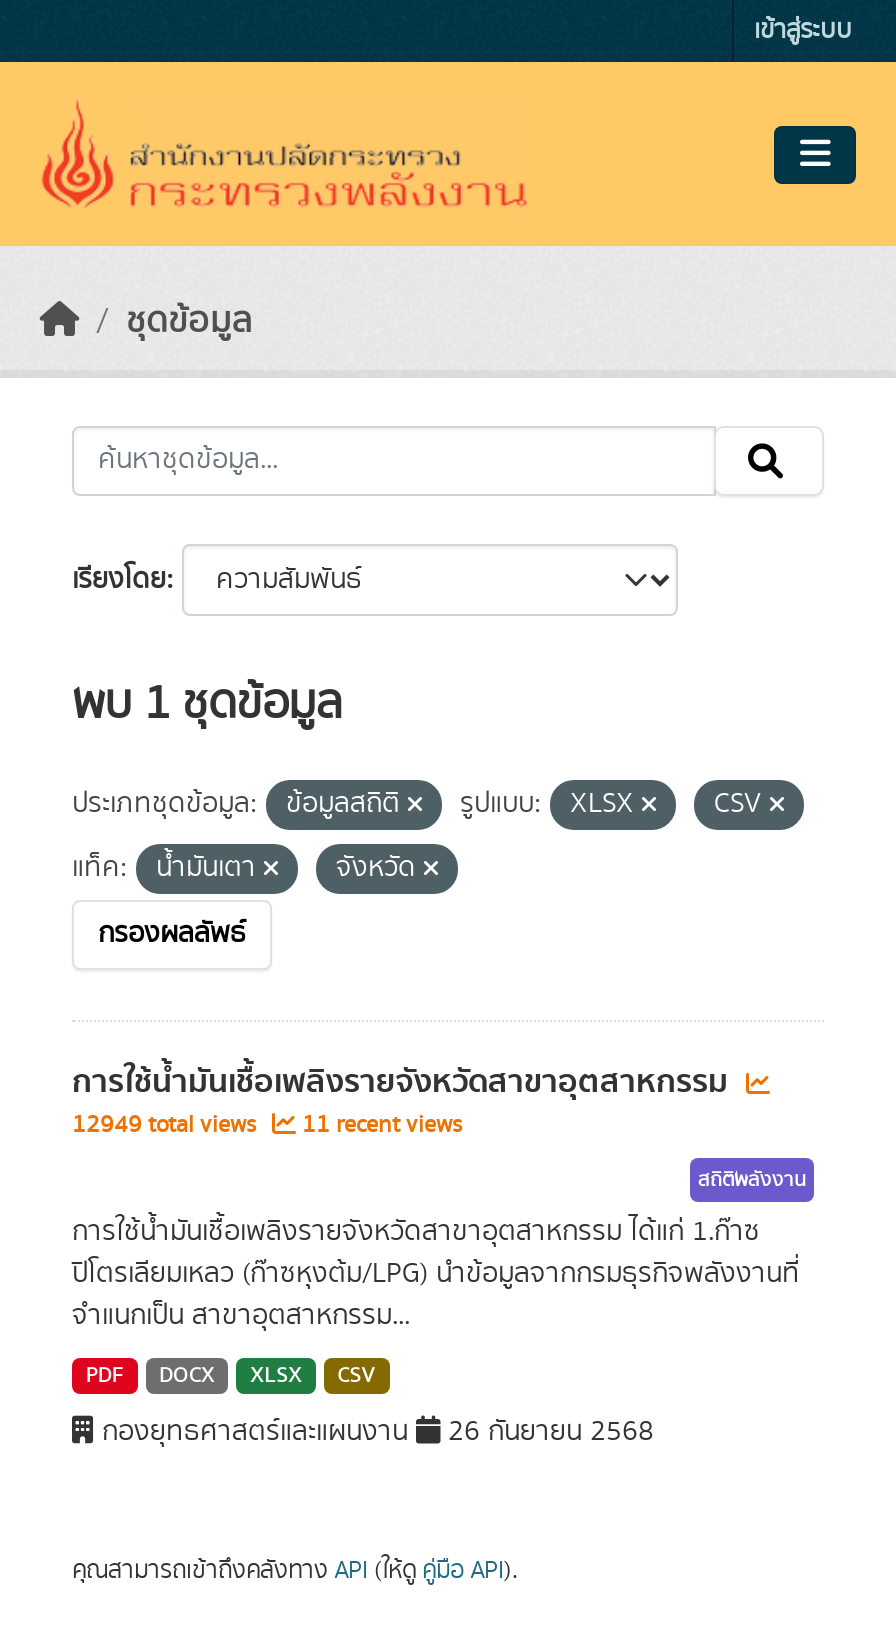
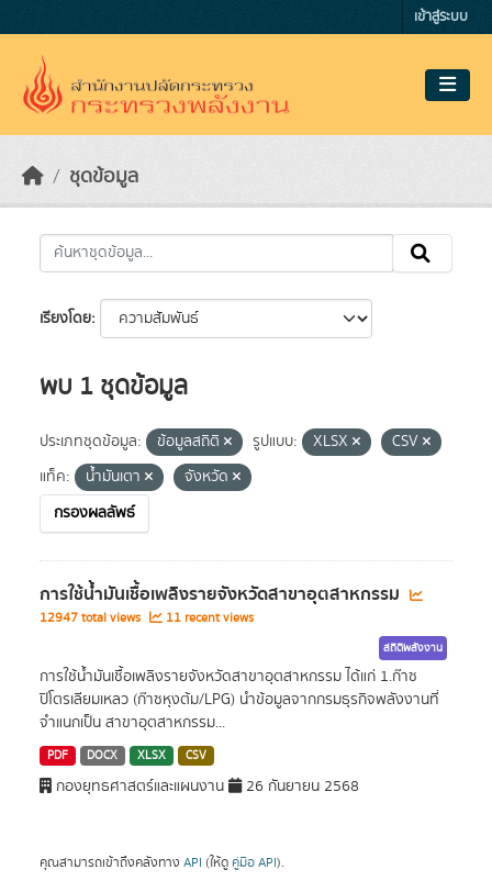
[72,1108,462,1142] 12949 total views 11 recent views -> [40,609,254,627] 12947 total views 11 recent views

